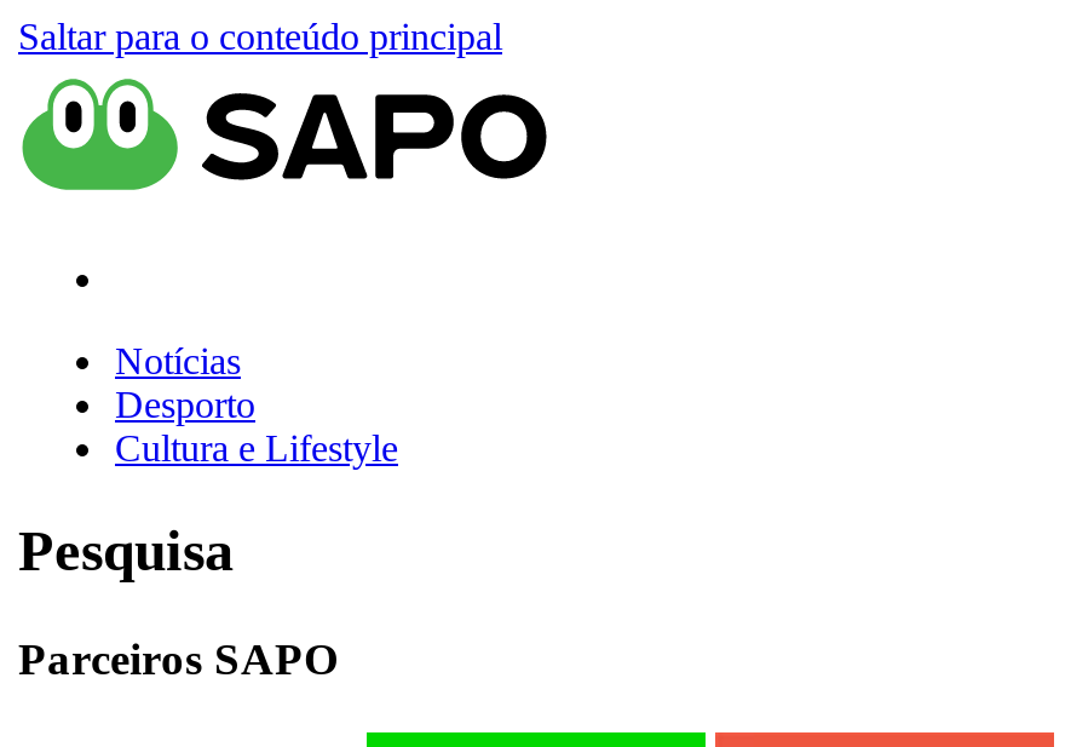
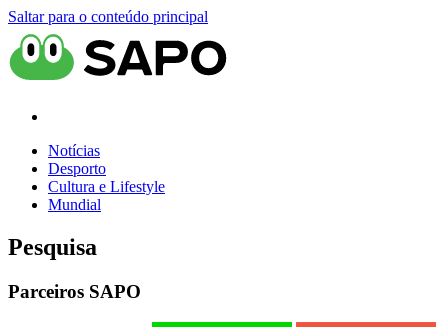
none -> [48,196,101,213] Mundial

